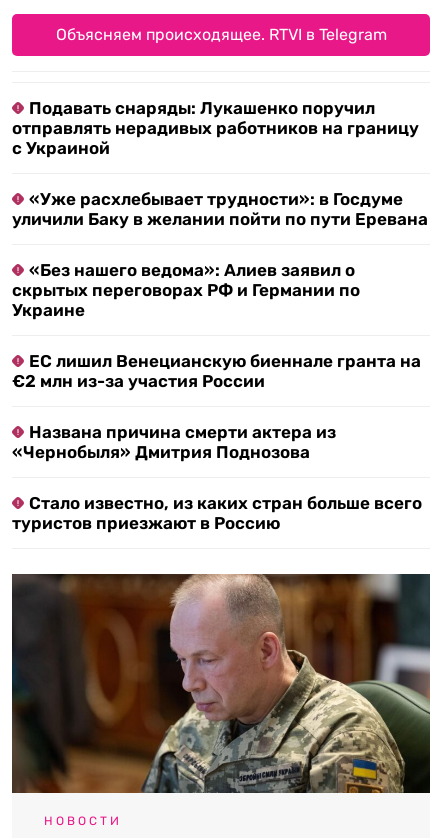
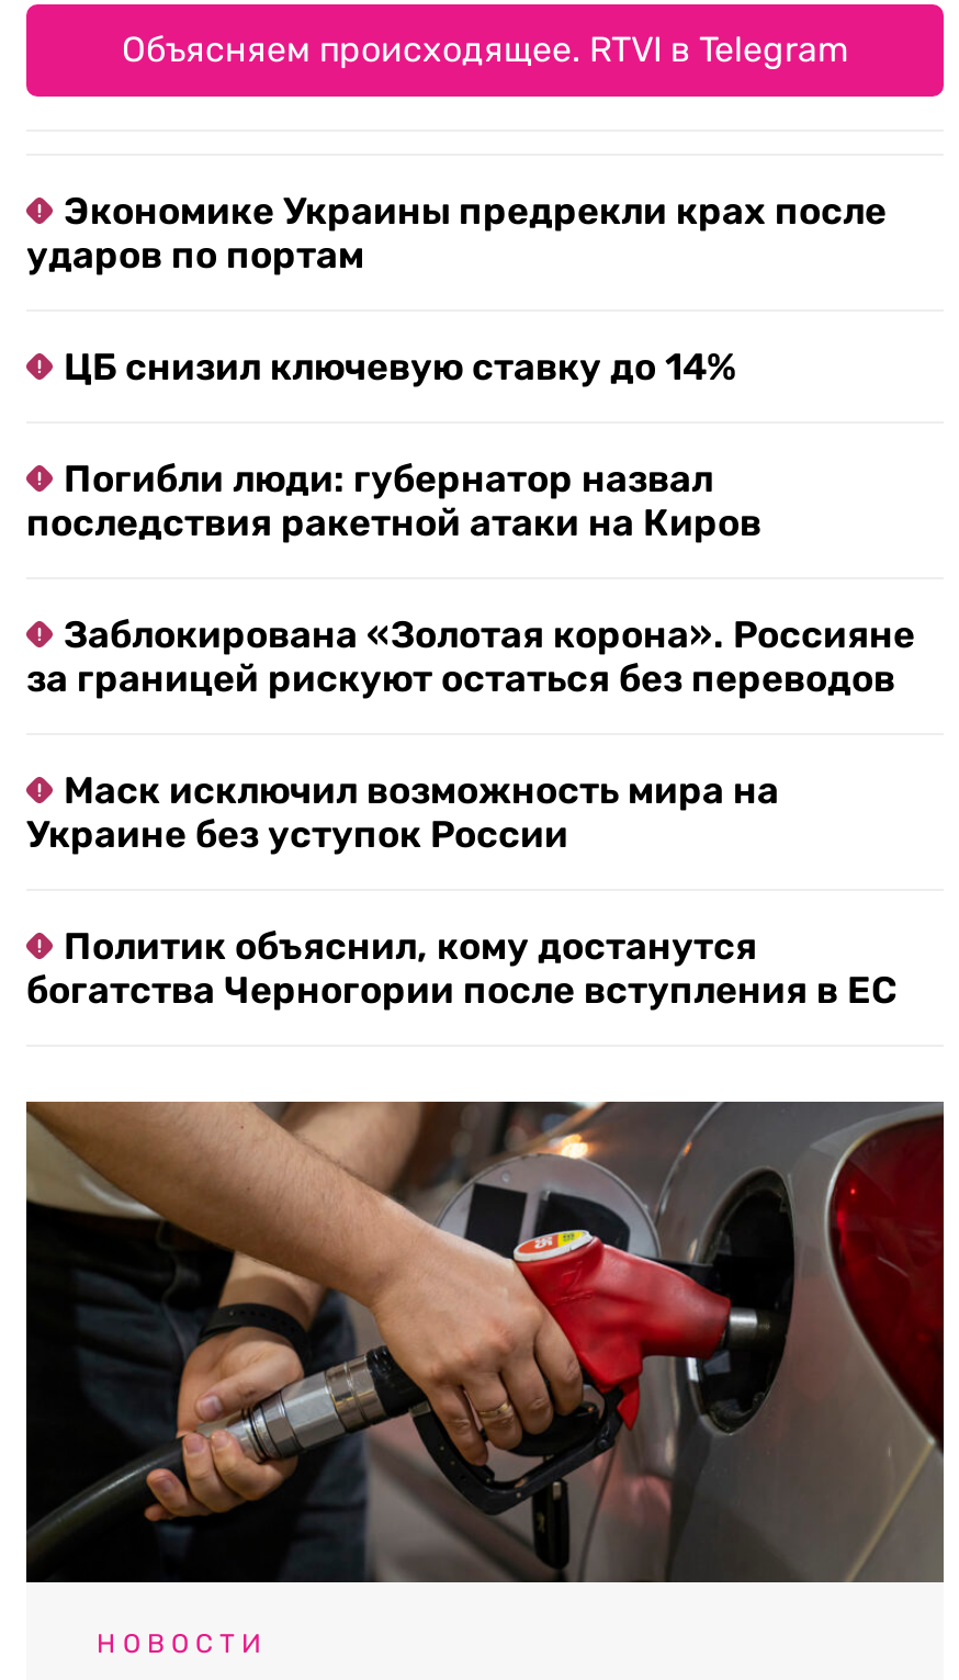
[12,98,419,158] Подавать снаряды: Лукашенко поручил | отправлять нерадивых работников на границу | с Украиной -> [26,189,887,277] Экономике Украины предрекли крах после | ударов по портам
[12,189,428,229] «Уже расхлебывает трудности»: в Госдуме | уличили Баку в желании пойти по пути Еревана -> [64,345,737,389] ЦБ снизил ключевую ставку до 14%
[12,260,360,320] «Без нашего ведома»: Алиев заявил о | скрытых переговорах РФ и Германии по | Украине -> [26,457,761,544] Погибли люди: губернатор назвал | последствия ракетной атаки на Киров
[12,351,421,391] ЕС лишил Венецианскую биеннале гранта на | €2 млн из-за участия России -> [26,613,915,700] Заблокирована «Золотая корона». Россияне | за границей рискуют остаться без переводов
[12,422,336,462] Названа причина смерти актера из | «Чернобыля» Дмитрия Поднозова -> [26,768,779,856] Маск исключил возможность мира на | Украине без уступок России
[12,493,422,533] Стало известно, из каких стран больше всего | туристов приезжают в Россию -> [26,924,898,1012] Политик объяснил, кому достанутся | богатства Черногории после вступления в ЕС
[12,573,431,794] [image] -> [26,1117,946,1585] [image]

